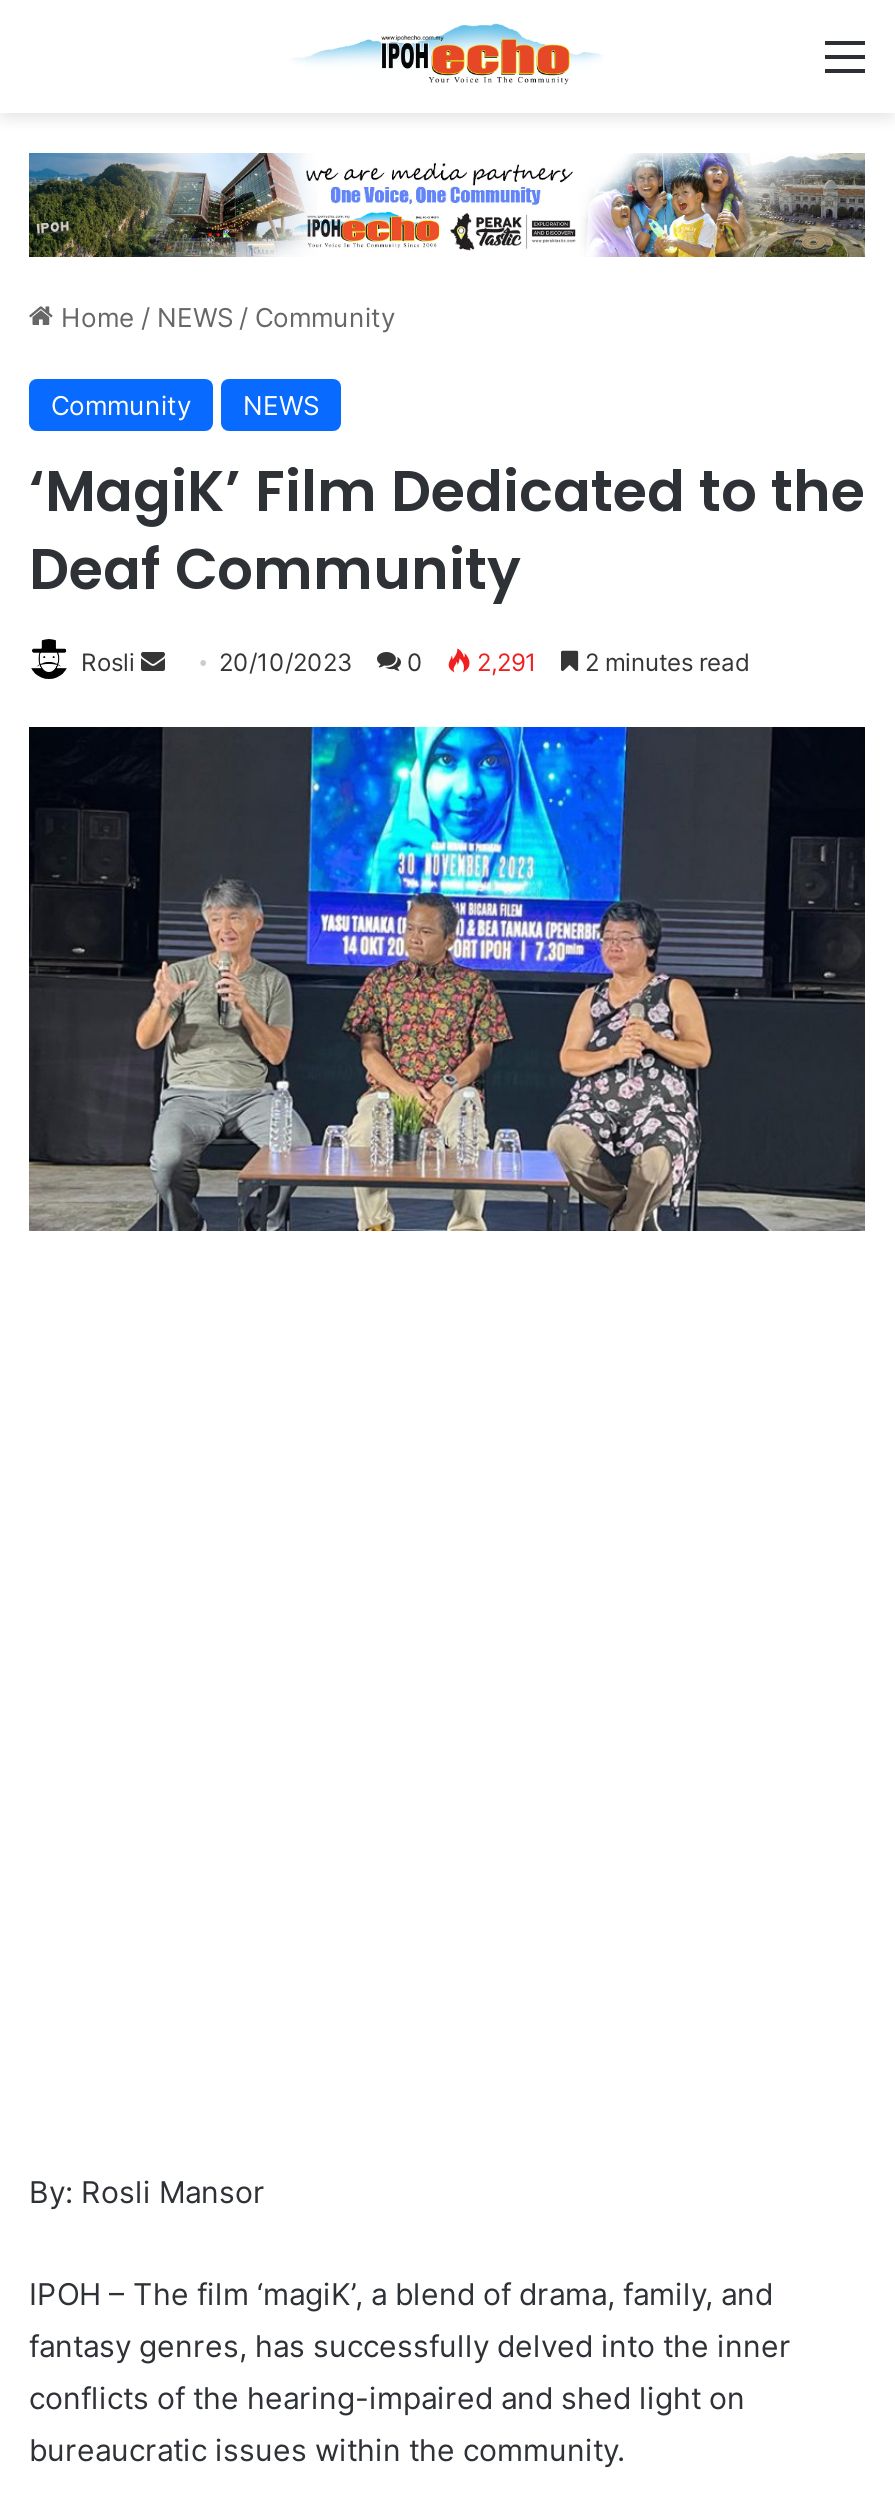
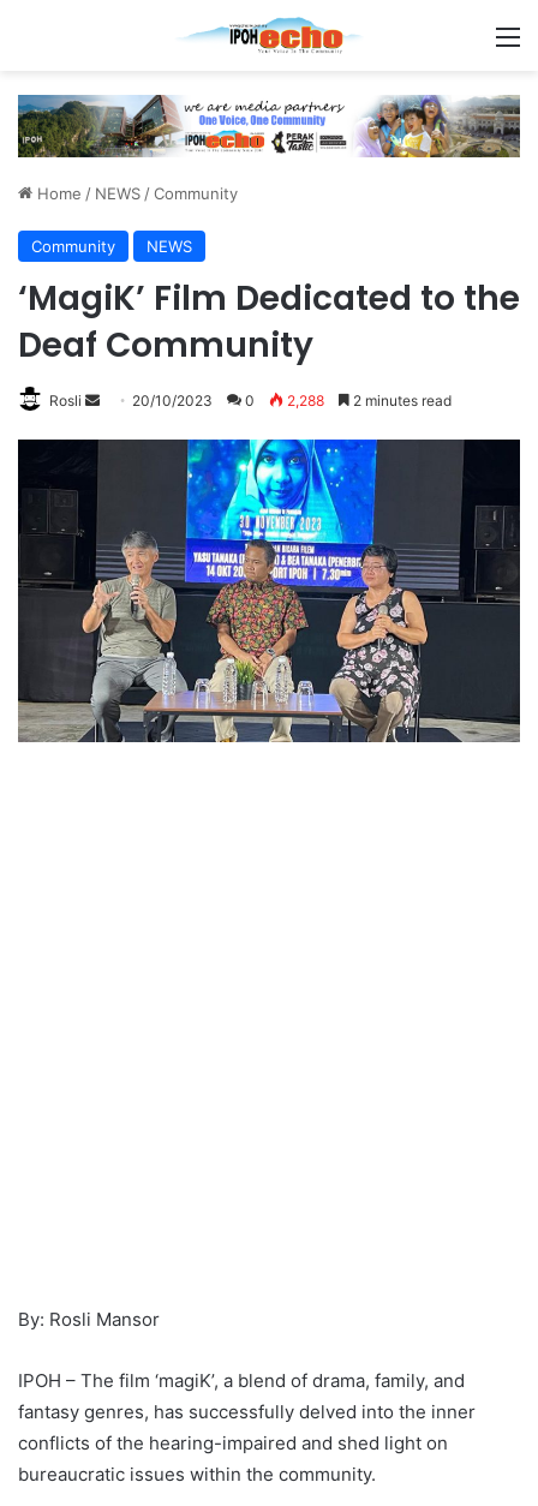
[471,647,537,677] 2,291 -> [283,391,324,409] 2,288

